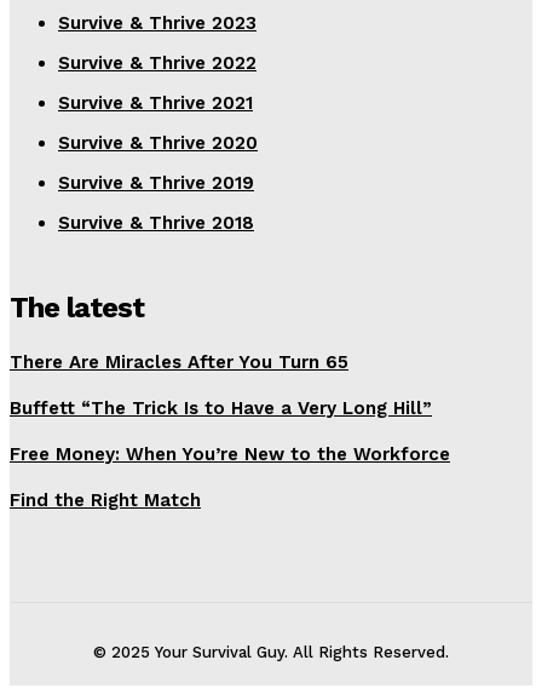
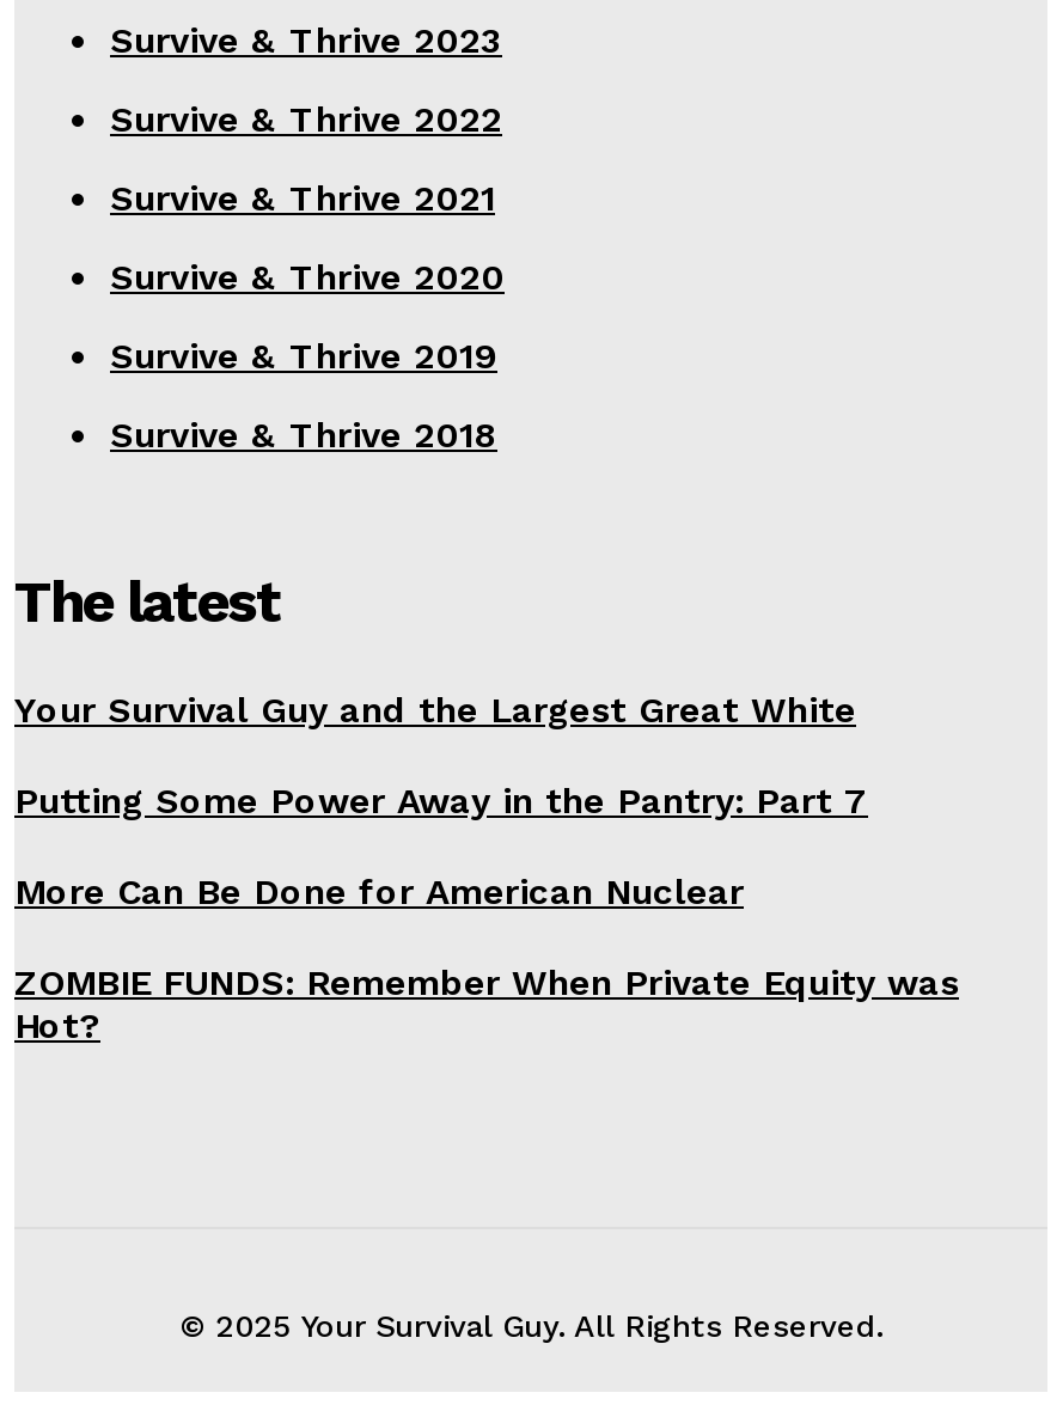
[10,351,348,373] There Are Miracles After You Turn 65 -> [14,689,856,732] Your Survival Guy and the Largest Great White
[10,397,432,419] Buffett “The Trick Is to Have a Very Long Hill” -> [14,780,868,823] Putting Some Power Away in the Pantry: Part 7
[10,443,450,465] Free Money: When You’re New to the Workforce -> [14,871,744,914] More Can Be Done for American Nuclear
[10,490,201,511] Find the Right Match -> [14,962,959,1048] ZOMBIE FUNDS: Remember When Private Equity was | Hot?

